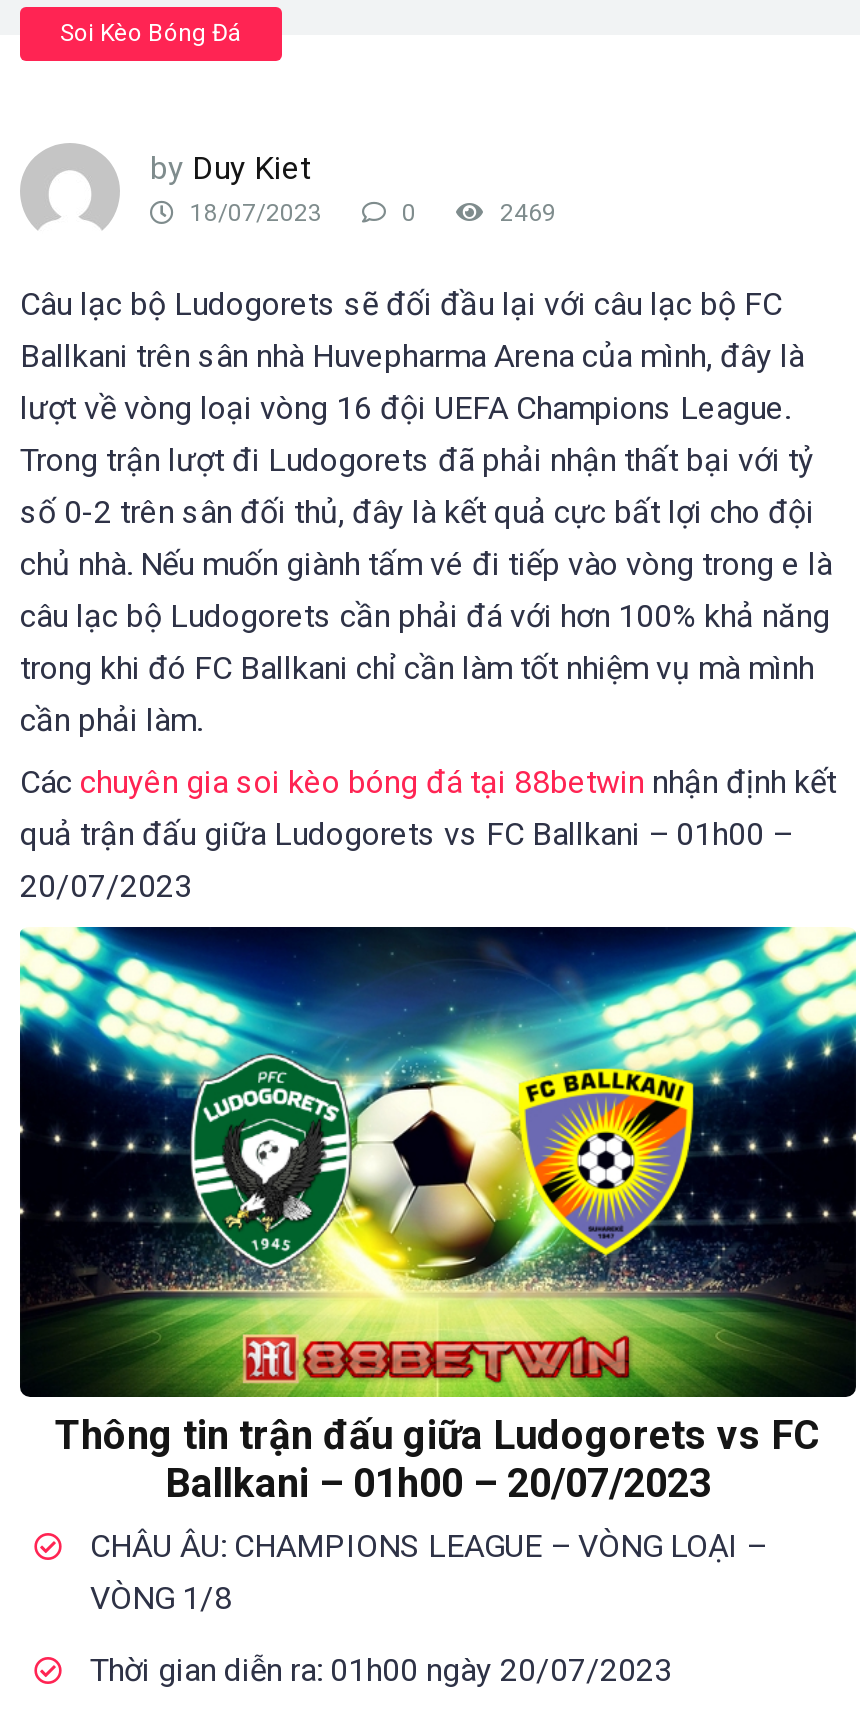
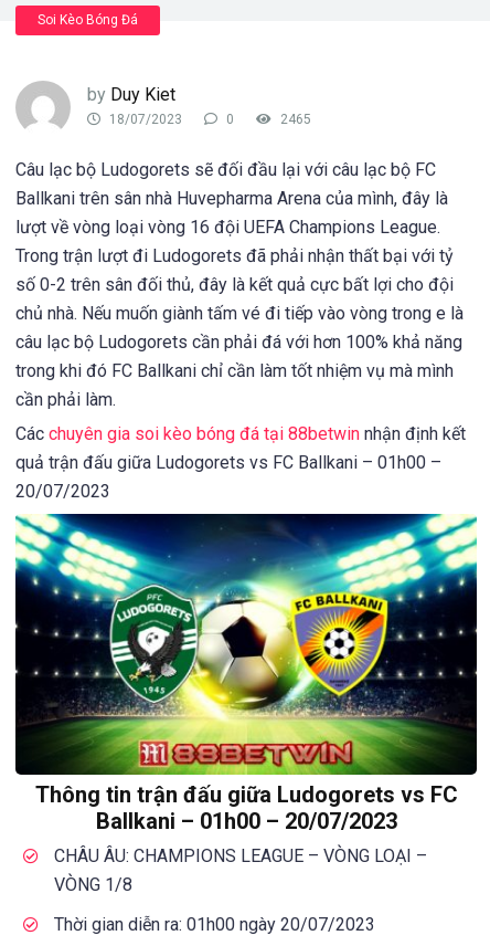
[494,199,556,227] 2469 -> [277,112,311,127] 2465

